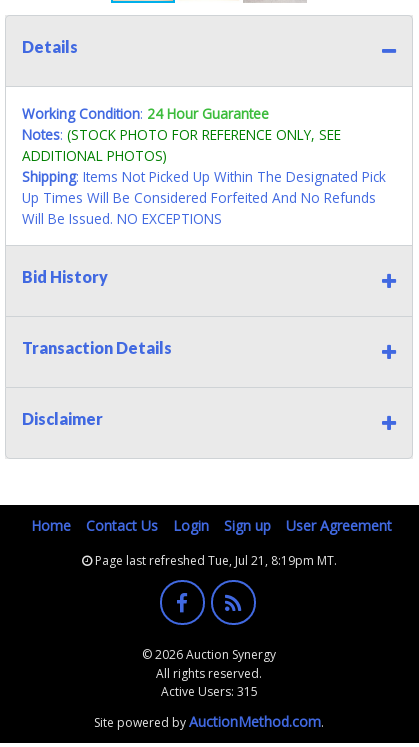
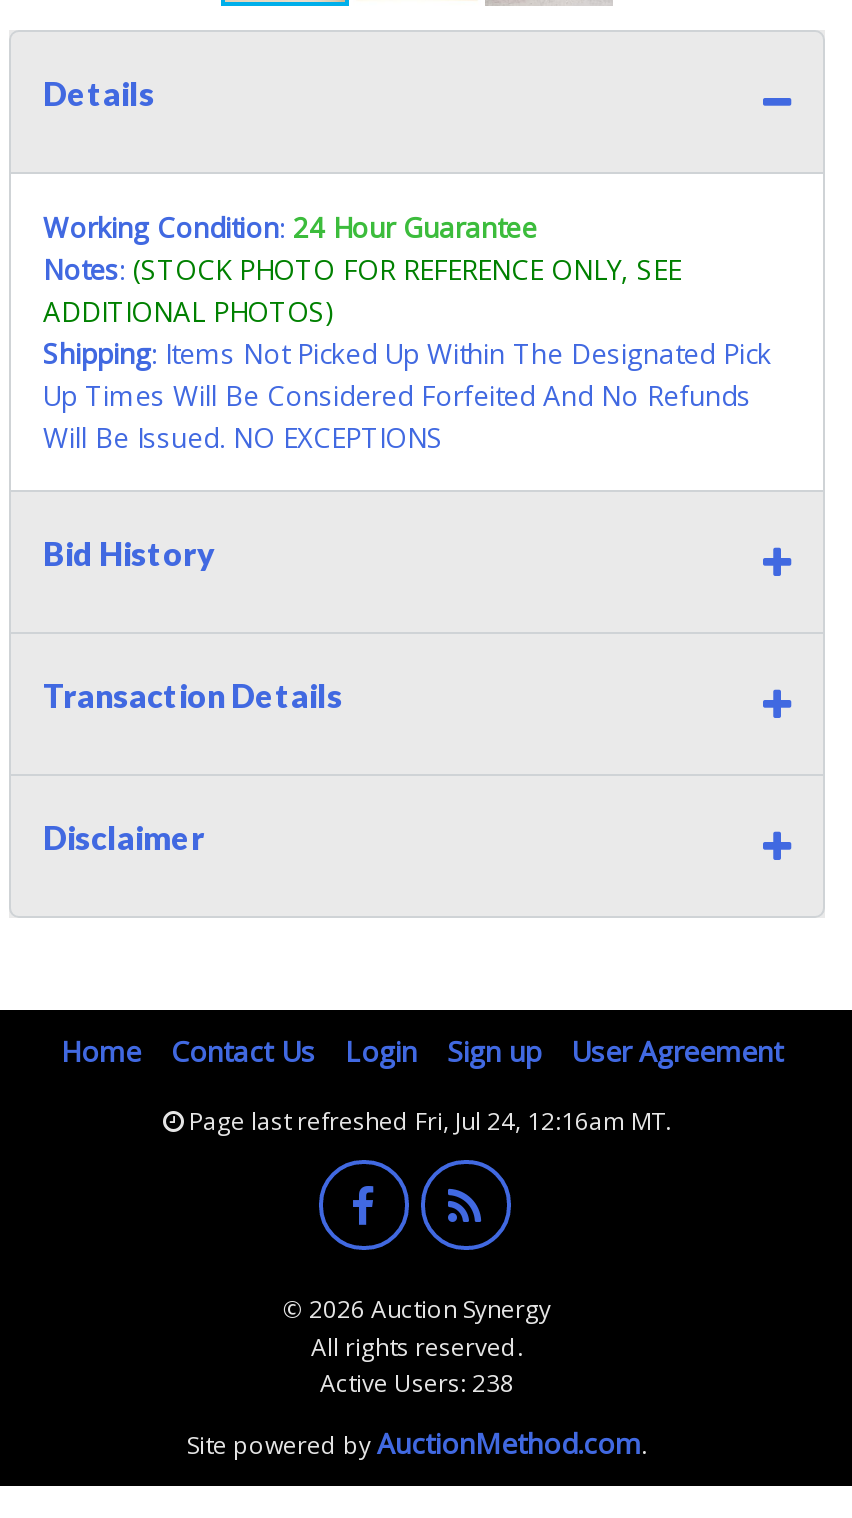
[91,552,336,569] Page last refreshed Tue, Jul 21, 8:19pm MT. -> [183,1103,671,1137] Page last refreshed Fri, Jul 24, 12:16am MT.
[160,683,257,700] Active Users: 315 -> [320,1365,514,1399] Active Users: 238

